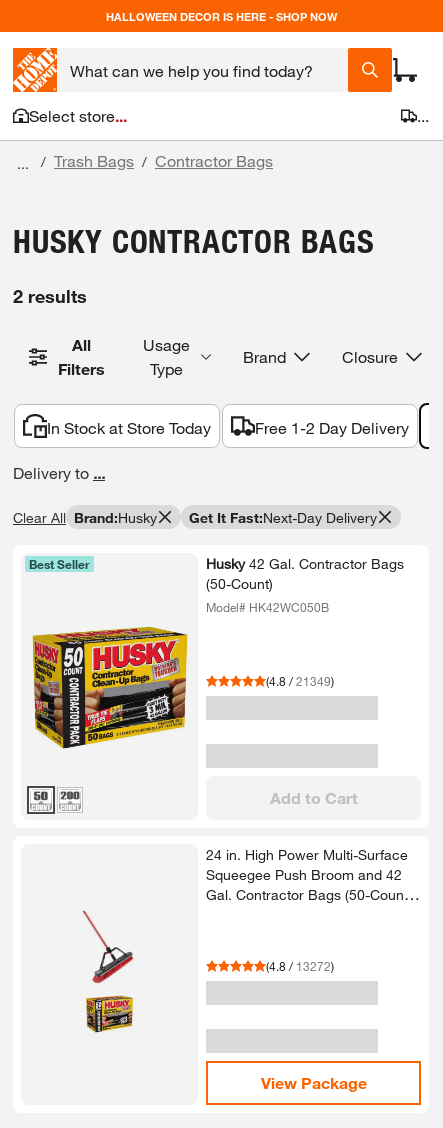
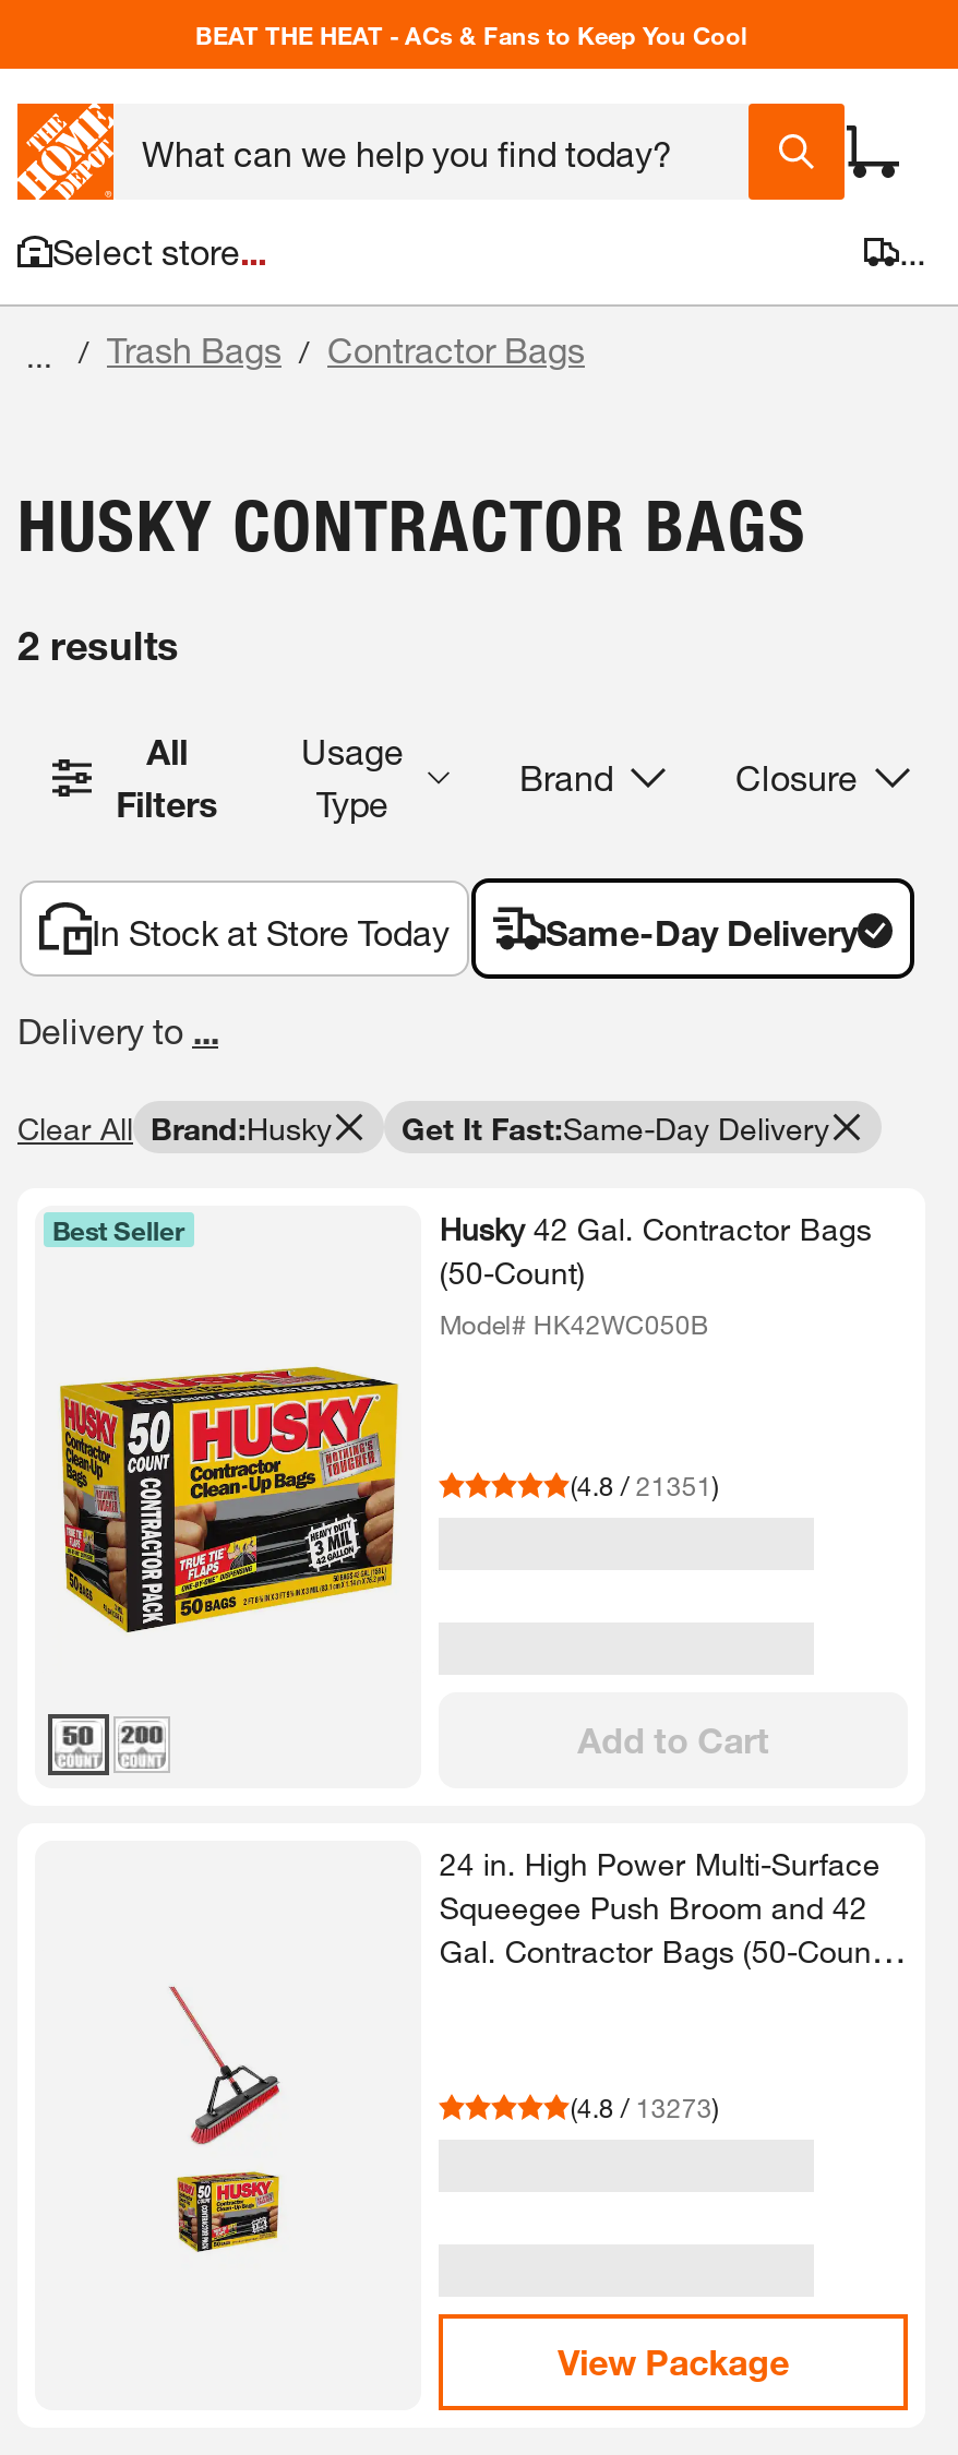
[105,9,336,23] HALLOWEEN DECOR IS HERE - SHOP NOW -> [195,19,747,49] BEAT THE HEAT - ACs & Fans to Keep You Cool
[255,418,409,437] Free 1-2 Day Delivery -> [546,911,858,953] Same-Day Delivery
[189,508,377,525] Get It Fast:Next-Day Delivery -> [402,1109,829,1146] Get It Fast:Same-Day Delivery
[266,673,334,689] (4.8 / 21349) -> [570,1467,719,1502] (4.8 / 21351)
[266,958,334,974] (4.8 / 13272) -> [570,2089,719,2124] (4.8 / 13273)

